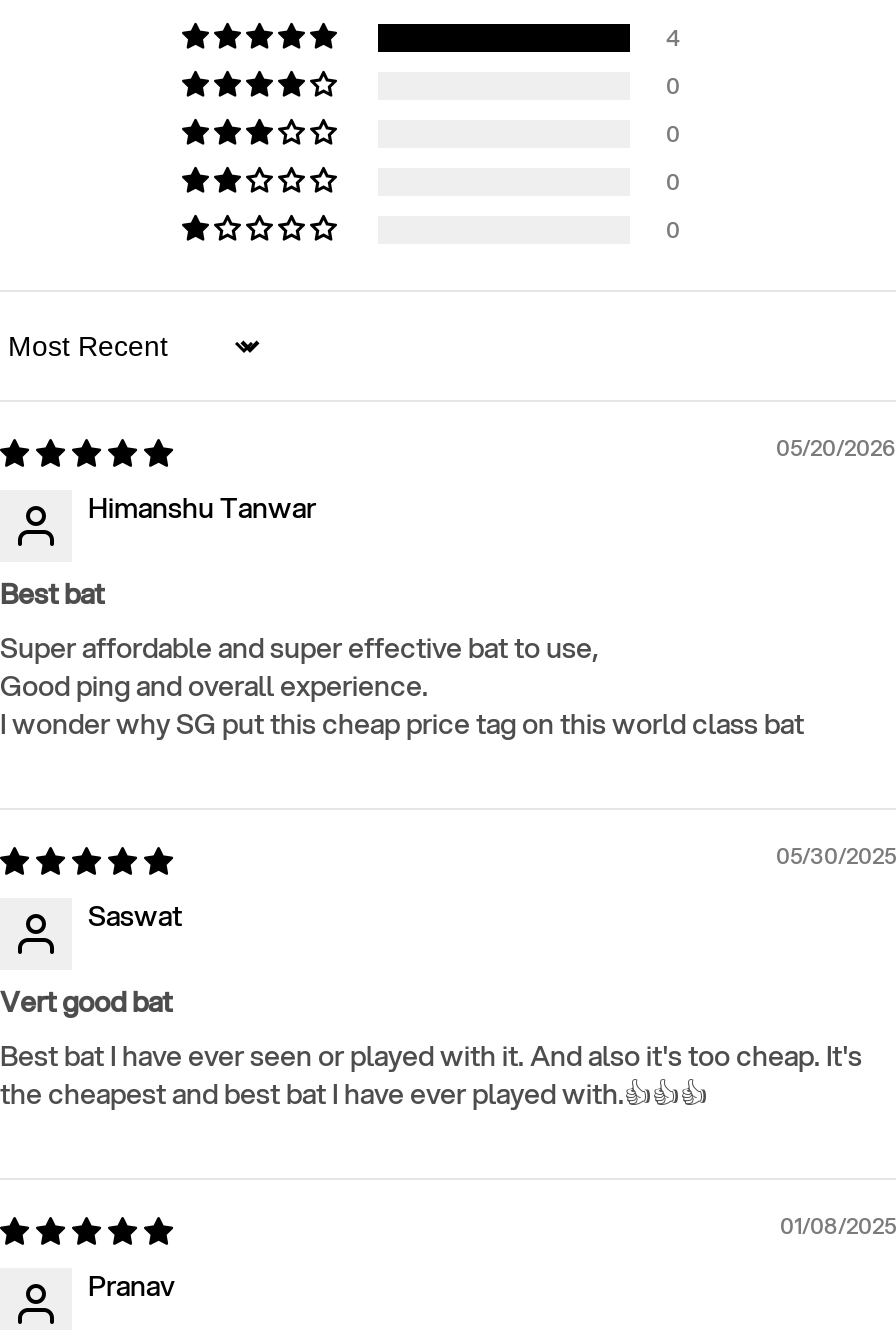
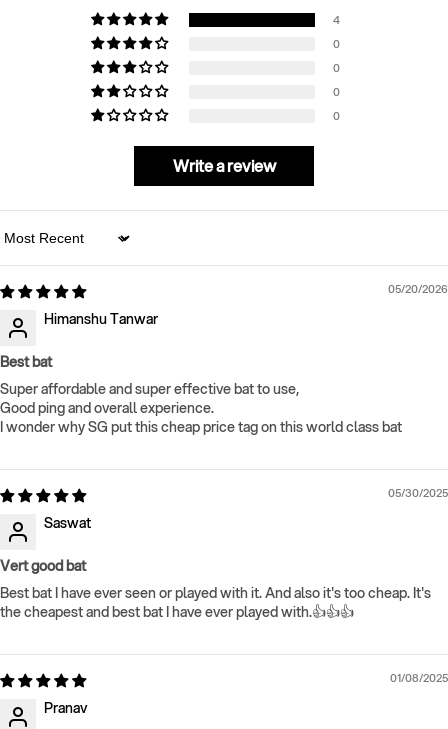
none -> [172,154,275,177] Write a review

